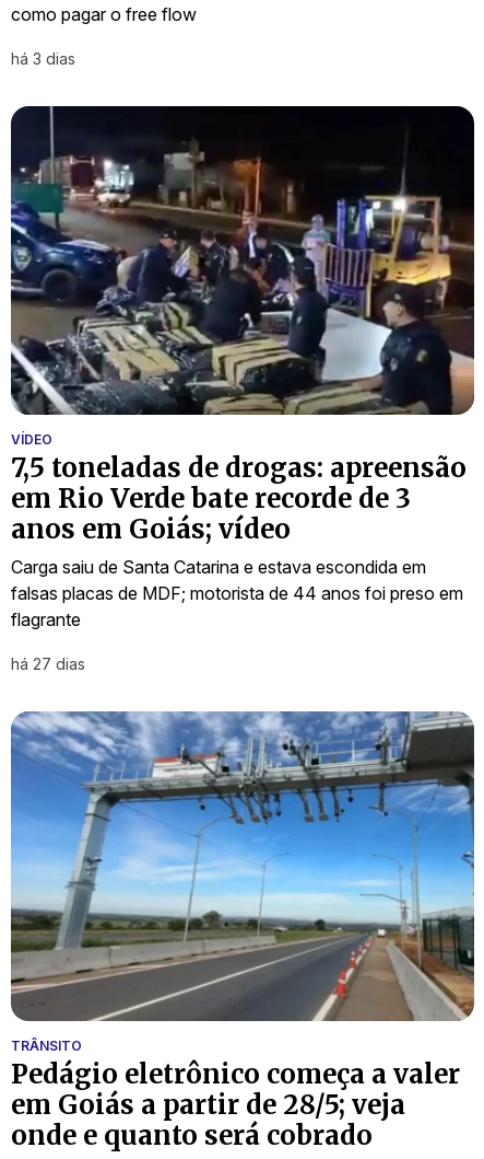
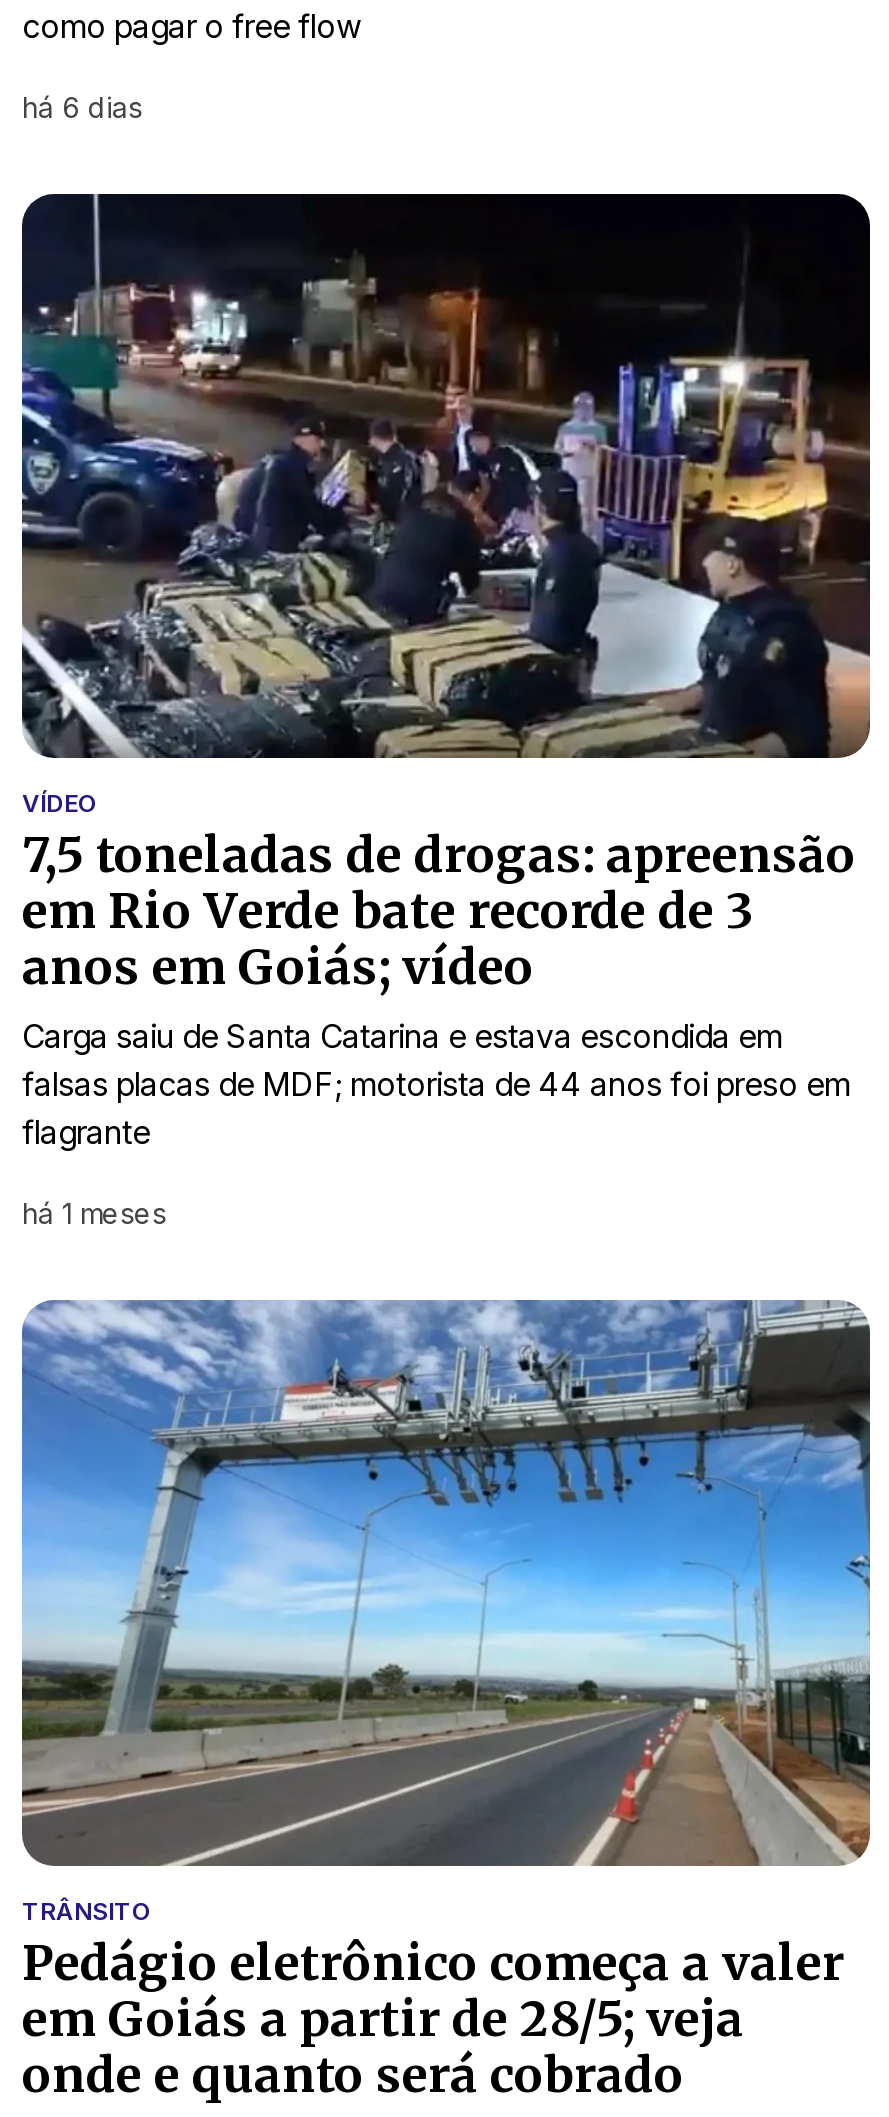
[11,49,75,67] há 3 dias -> [22,89,142,123] há 6 dias
[11,655,85,673] há 27 dias -> [22,1197,166,1231] há 1 meses

